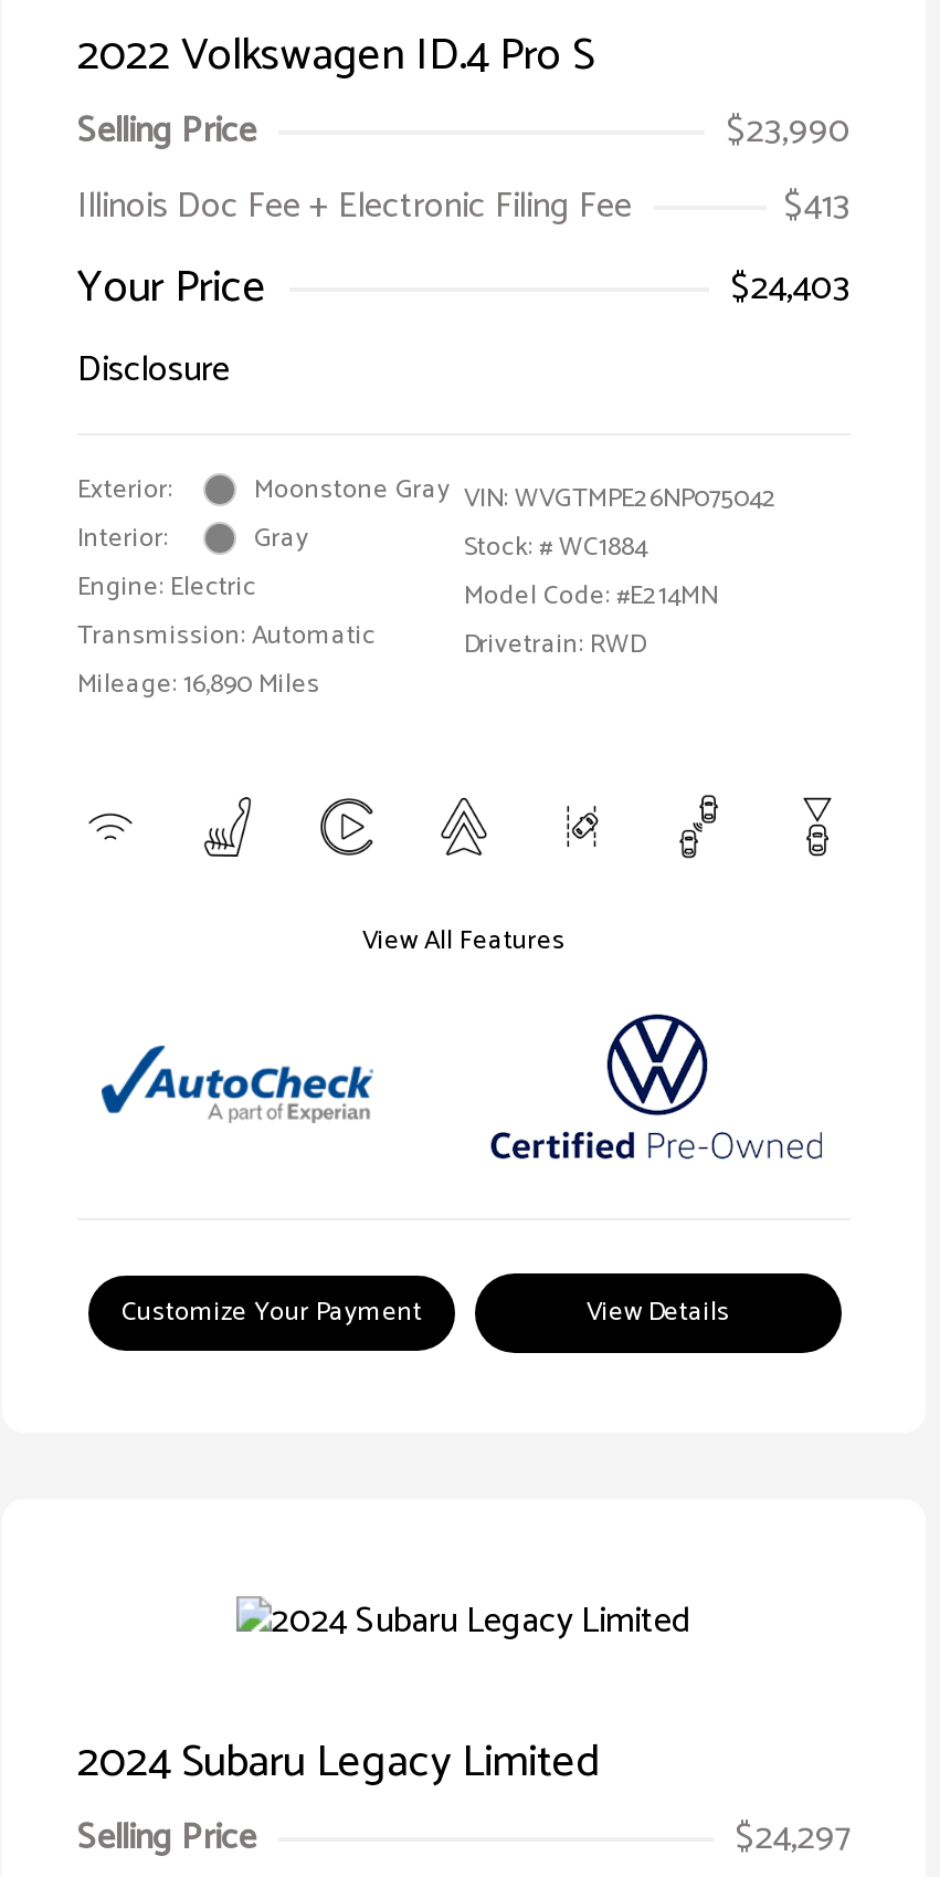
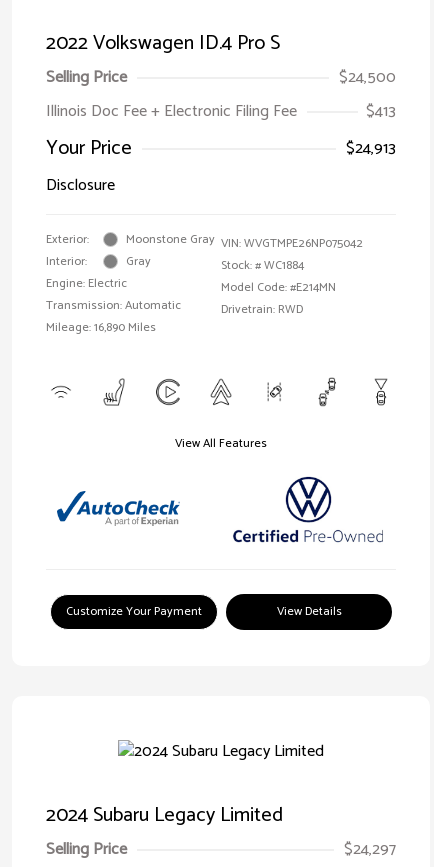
[727,101,851,161] $23,990 -> [339,64,396,91] $24,500
[731,258,851,318] $24,403 -> [346,135,396,162] $24,913

